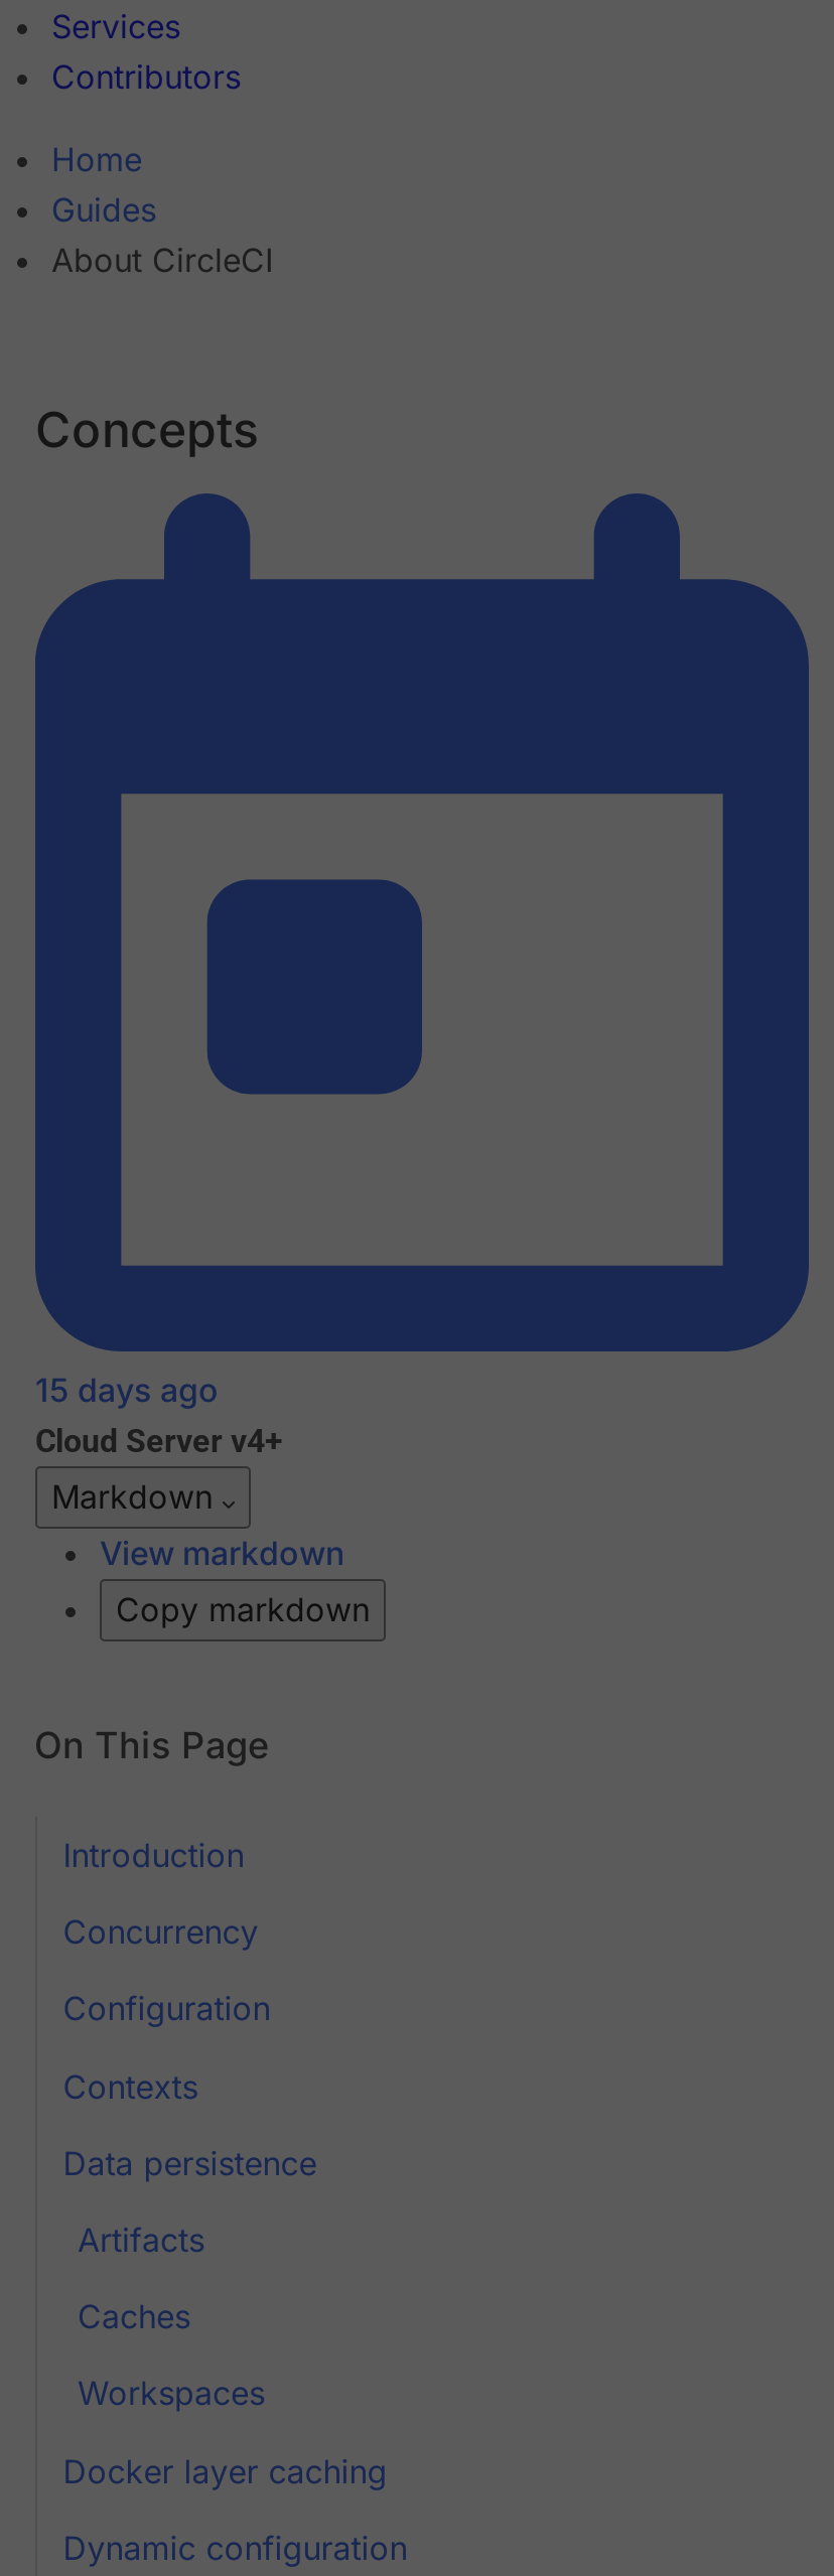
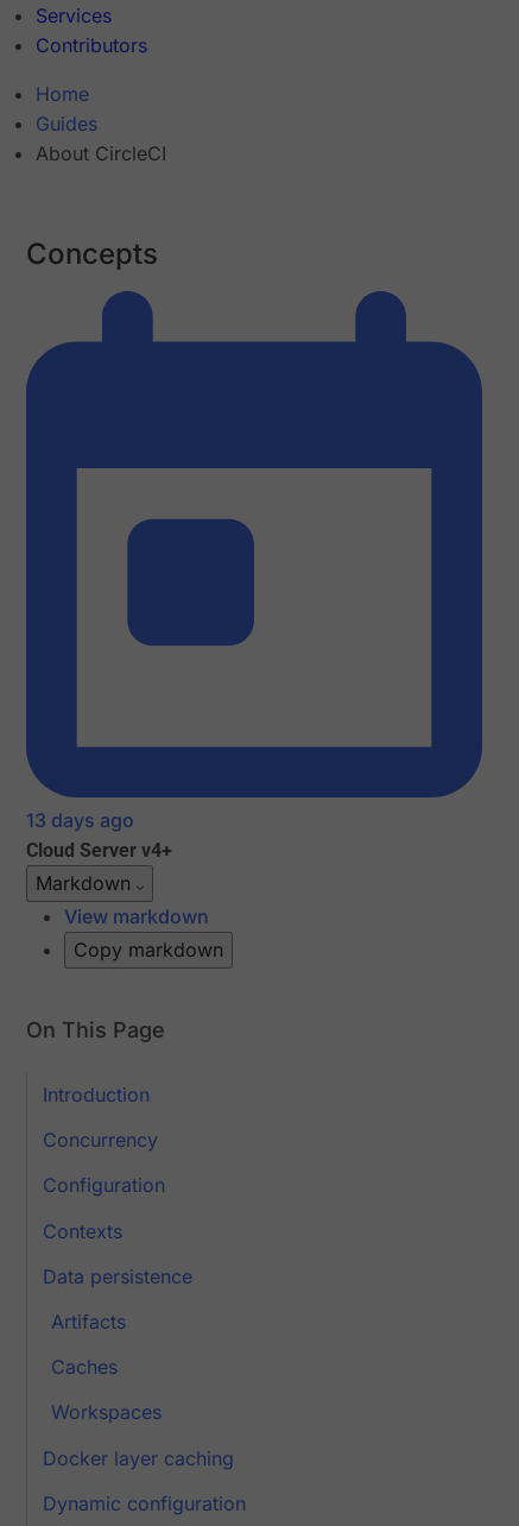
[35,1371,219,1411] 15 days ago -> [26,809,134,833] 13 days ago

